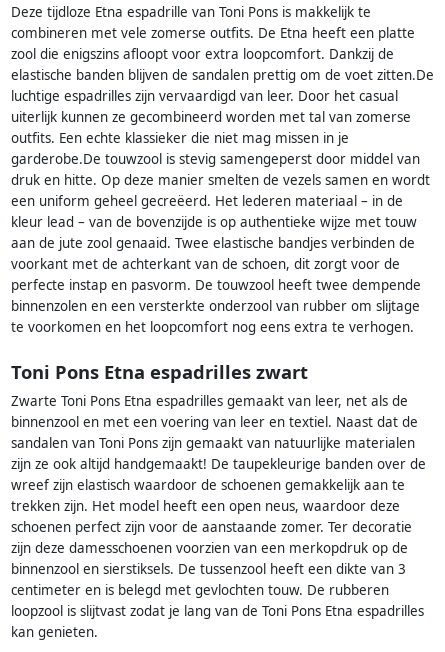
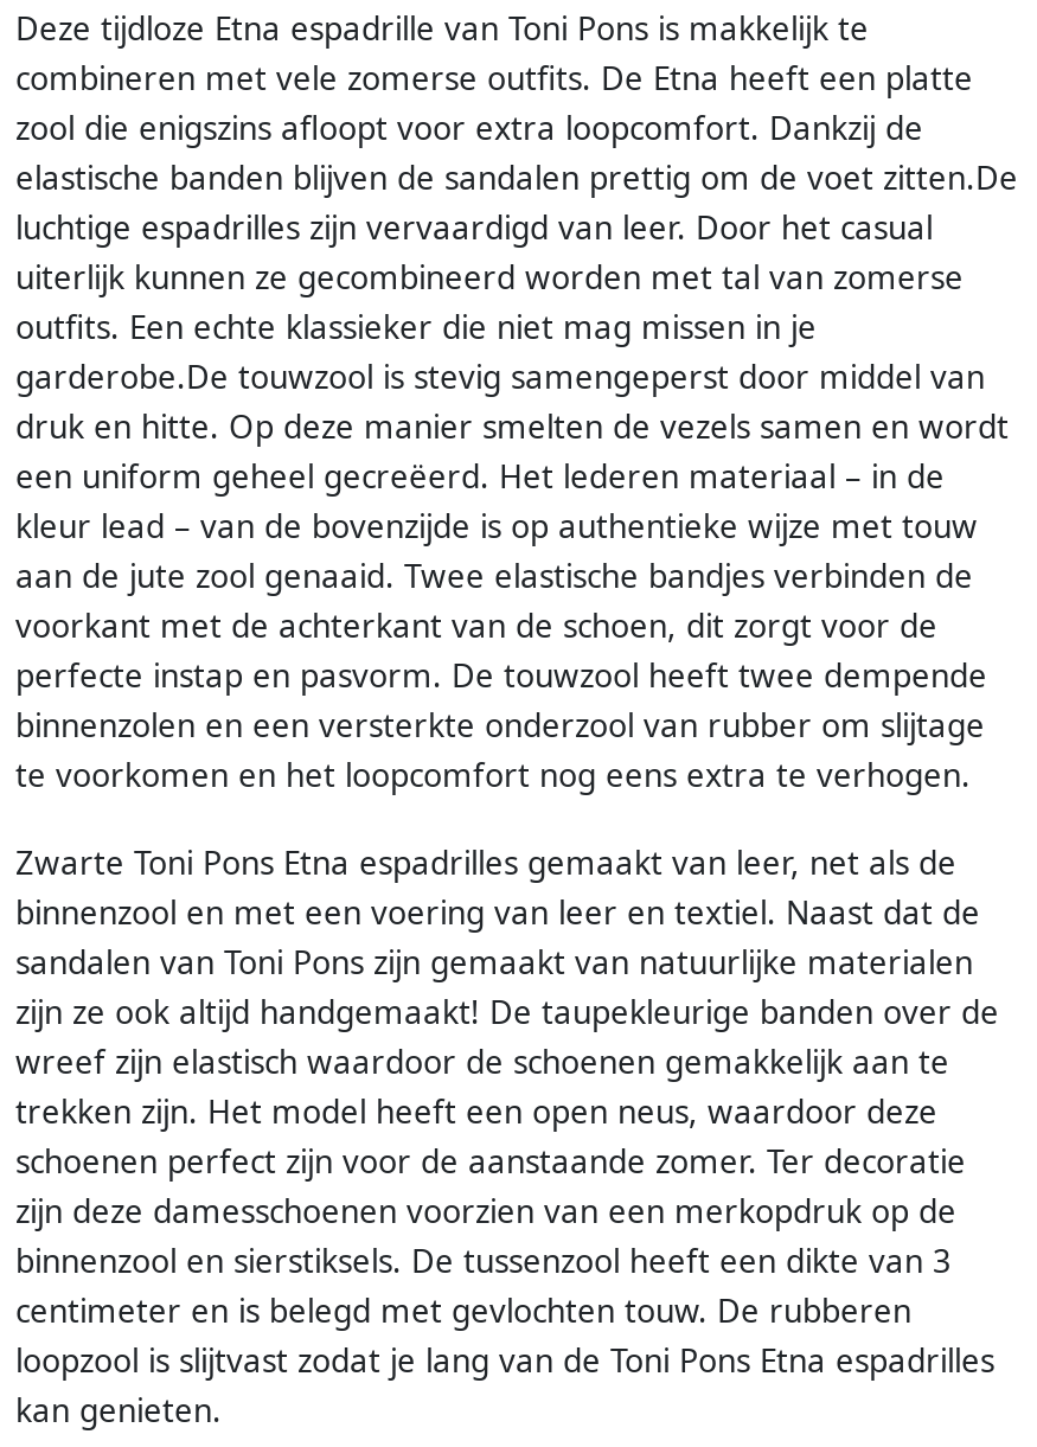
[11,359,308,384] Toni Pons Etna espadrilles zwart -> none

